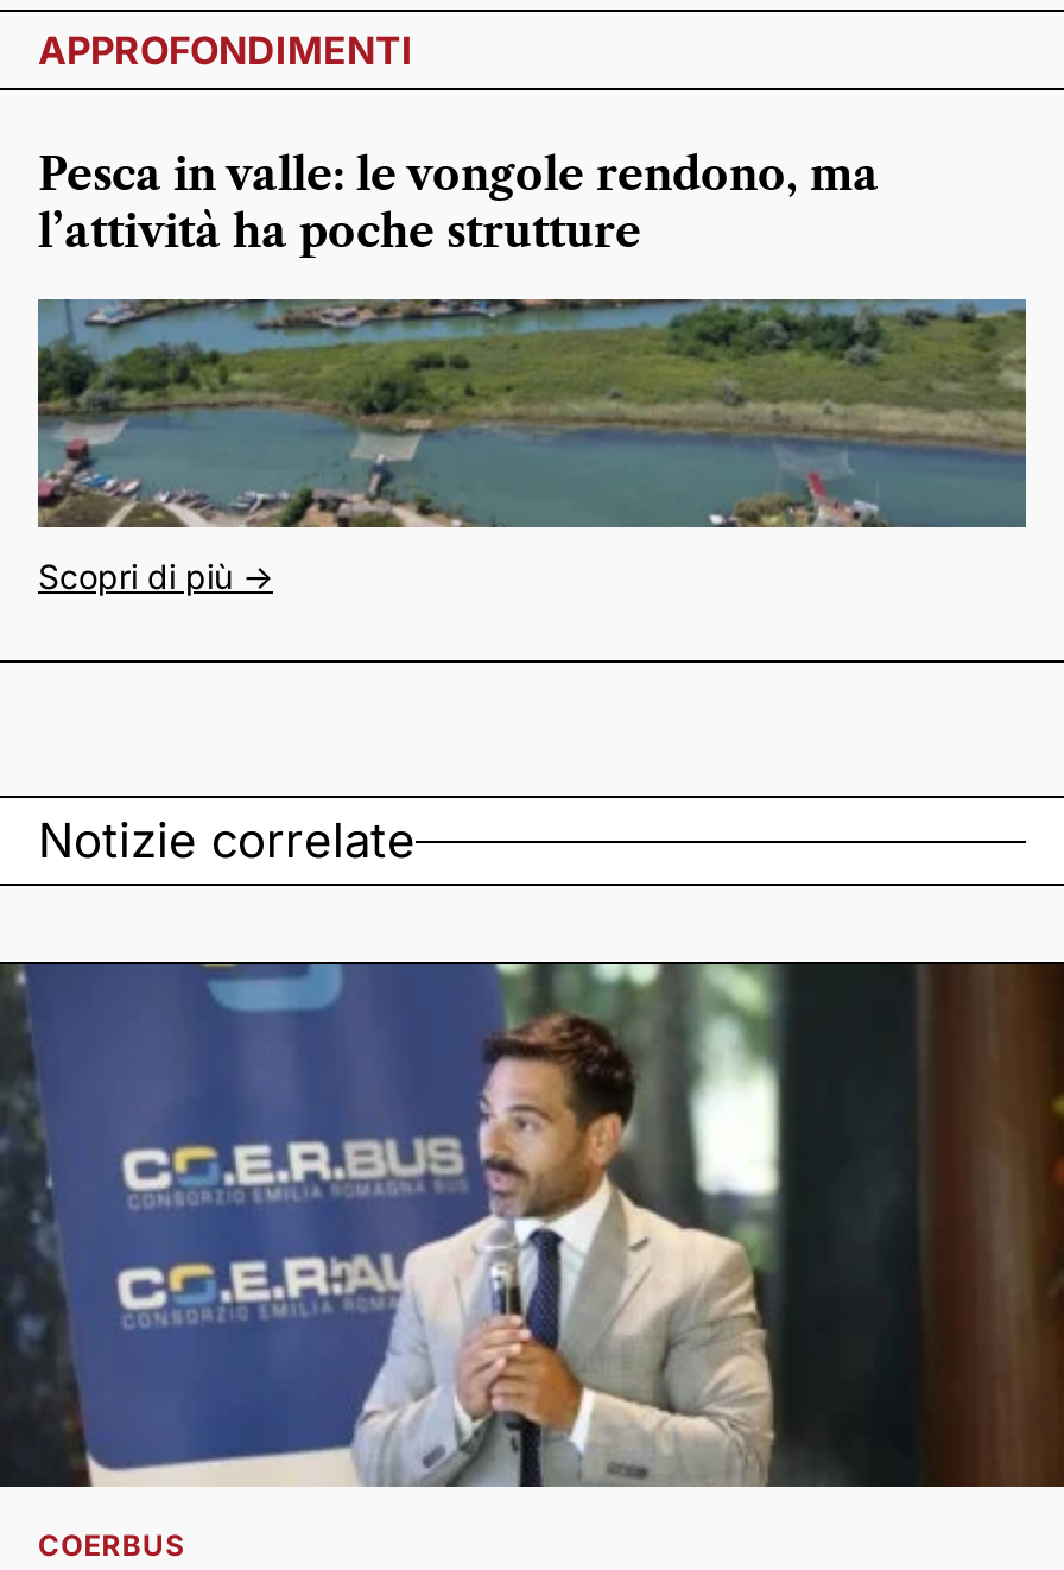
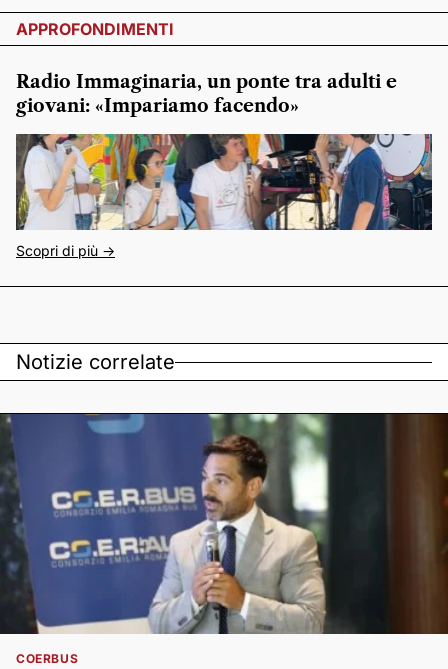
[38,150,879,259] Pesca in valle: le vongole rendono, ma | l’attività ha poche strutture -> [16,71,397,117] Radio Immaginaria, un ponte tra adulti e | giovani: «Impariamo facendo»
[36,297,1028,530] [image] -> [15,133,433,231] [image]

